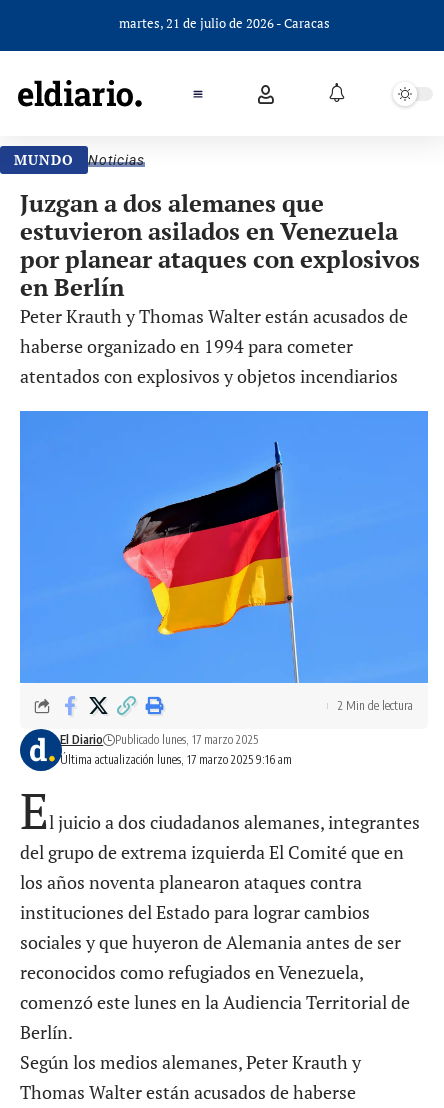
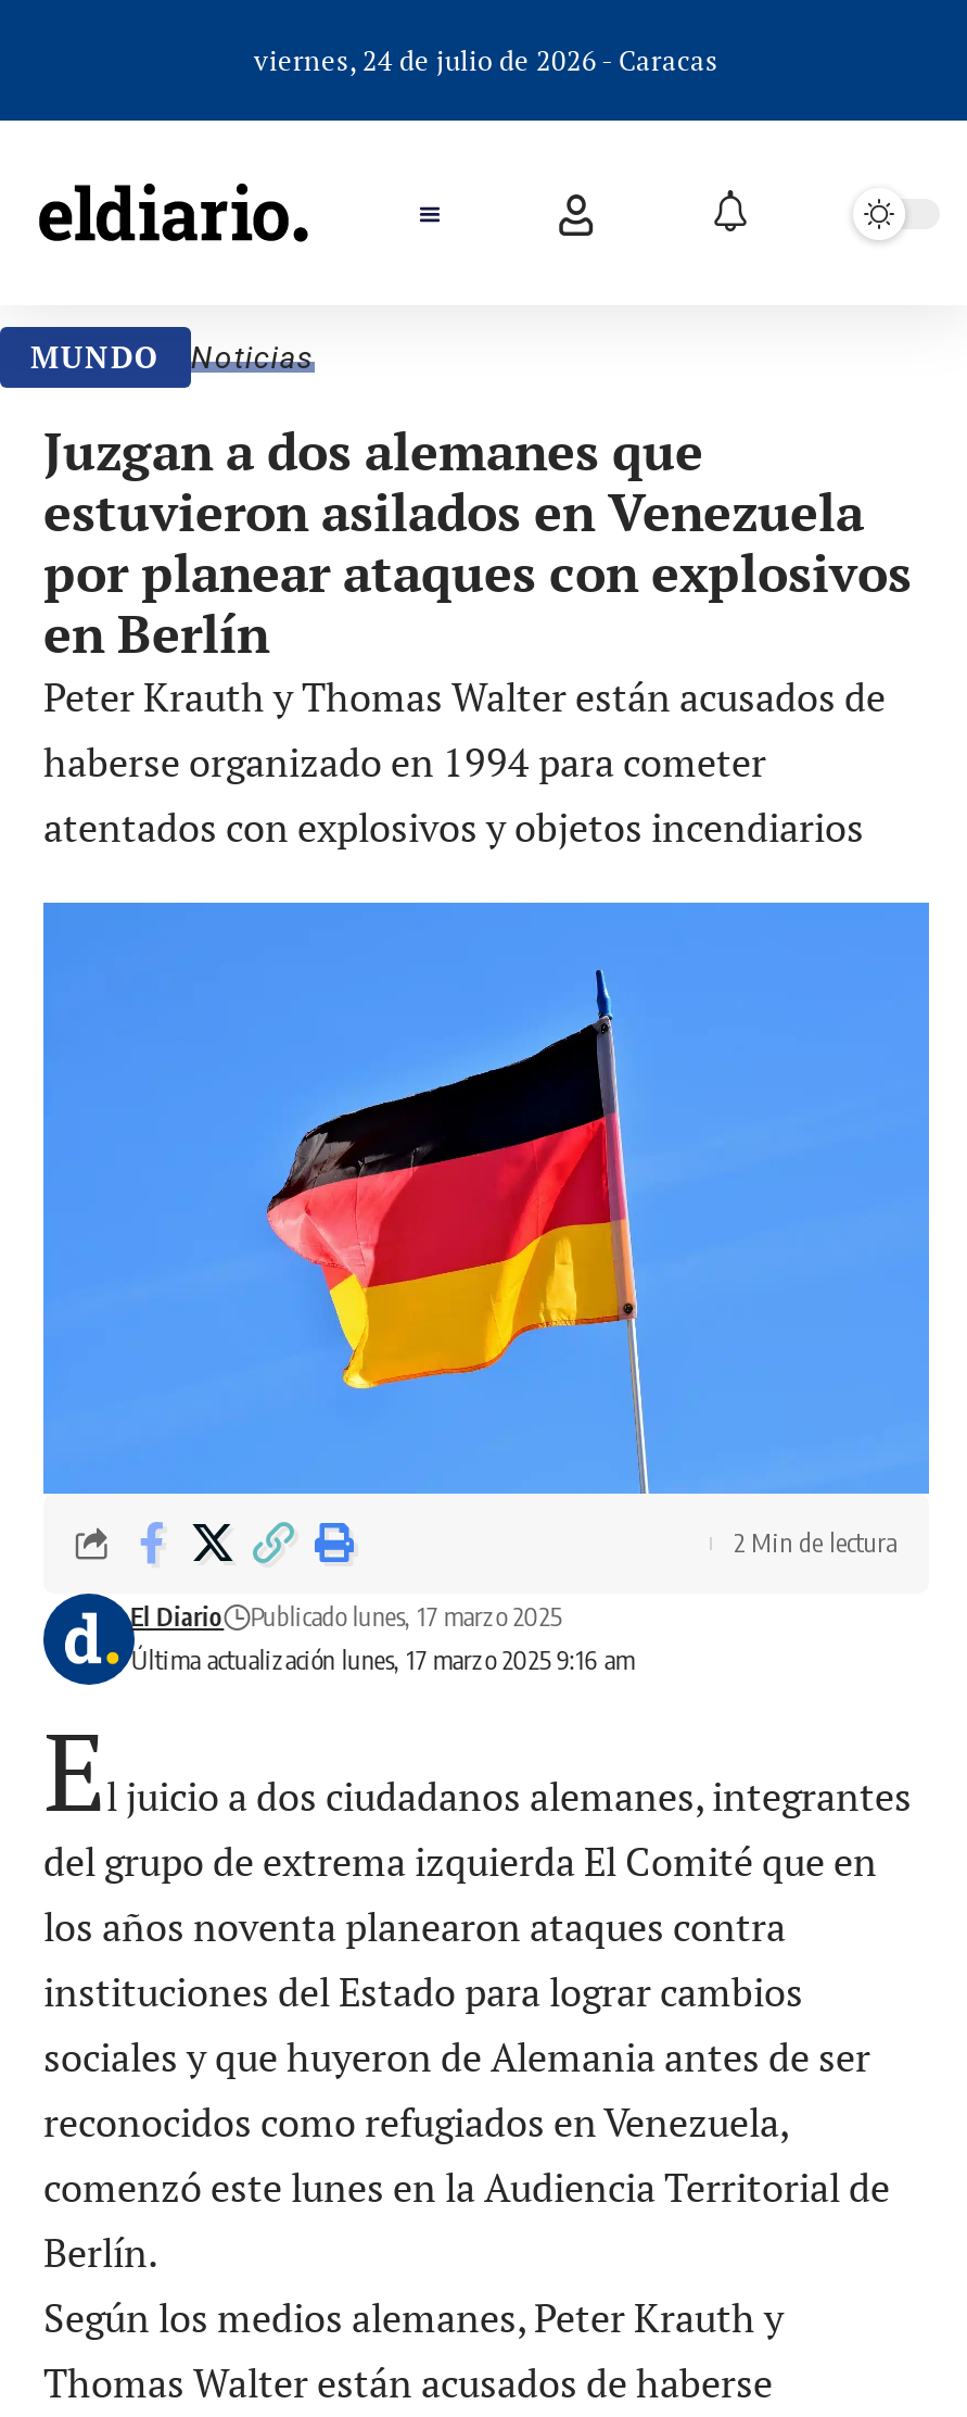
[118,15,329,32] martes, 21 de julio de 2026 - Caracas -> [254,42,718,79] viernes, 24 de julio de 2026 - Caracas

